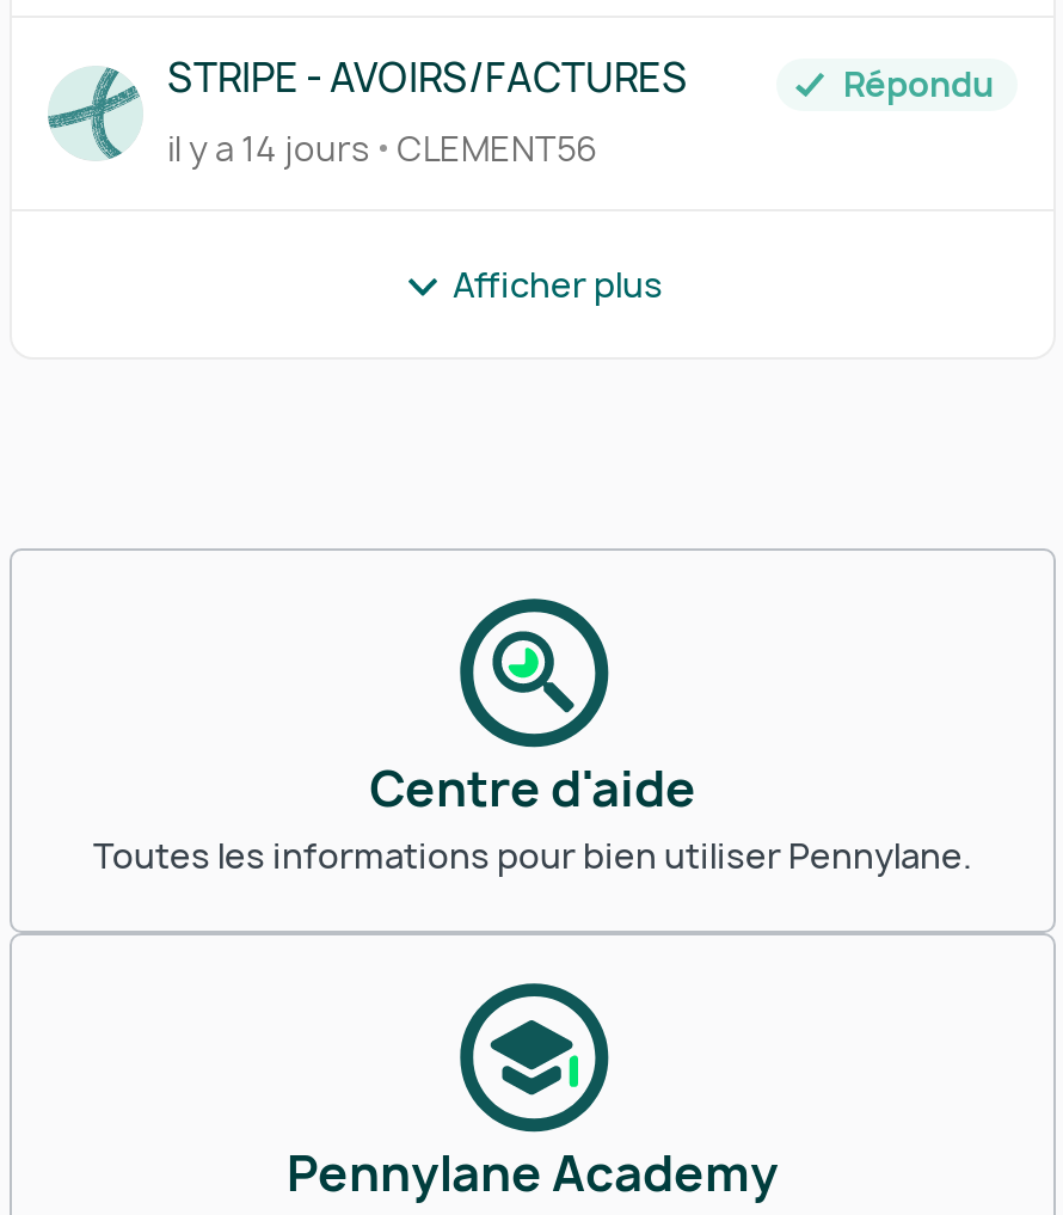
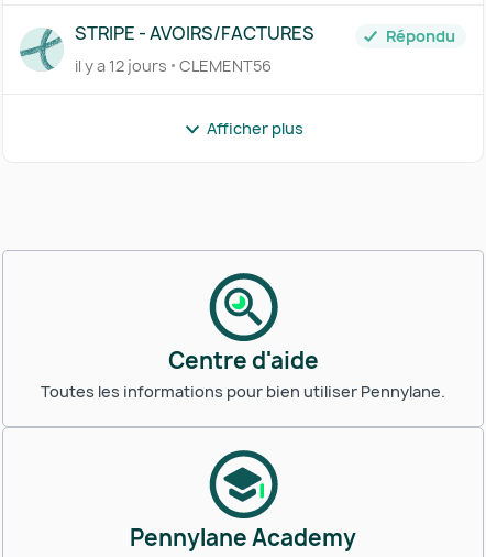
[167,125,597,170] il y a 14 jours CLEMENT56 -> [75,55,272,76] il y a 12 jours CLEMENT56

